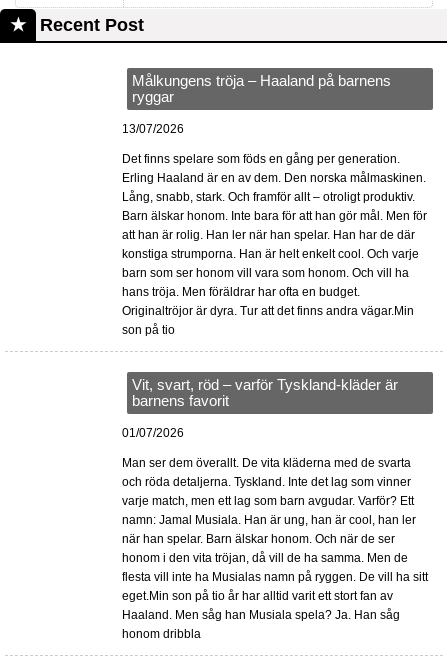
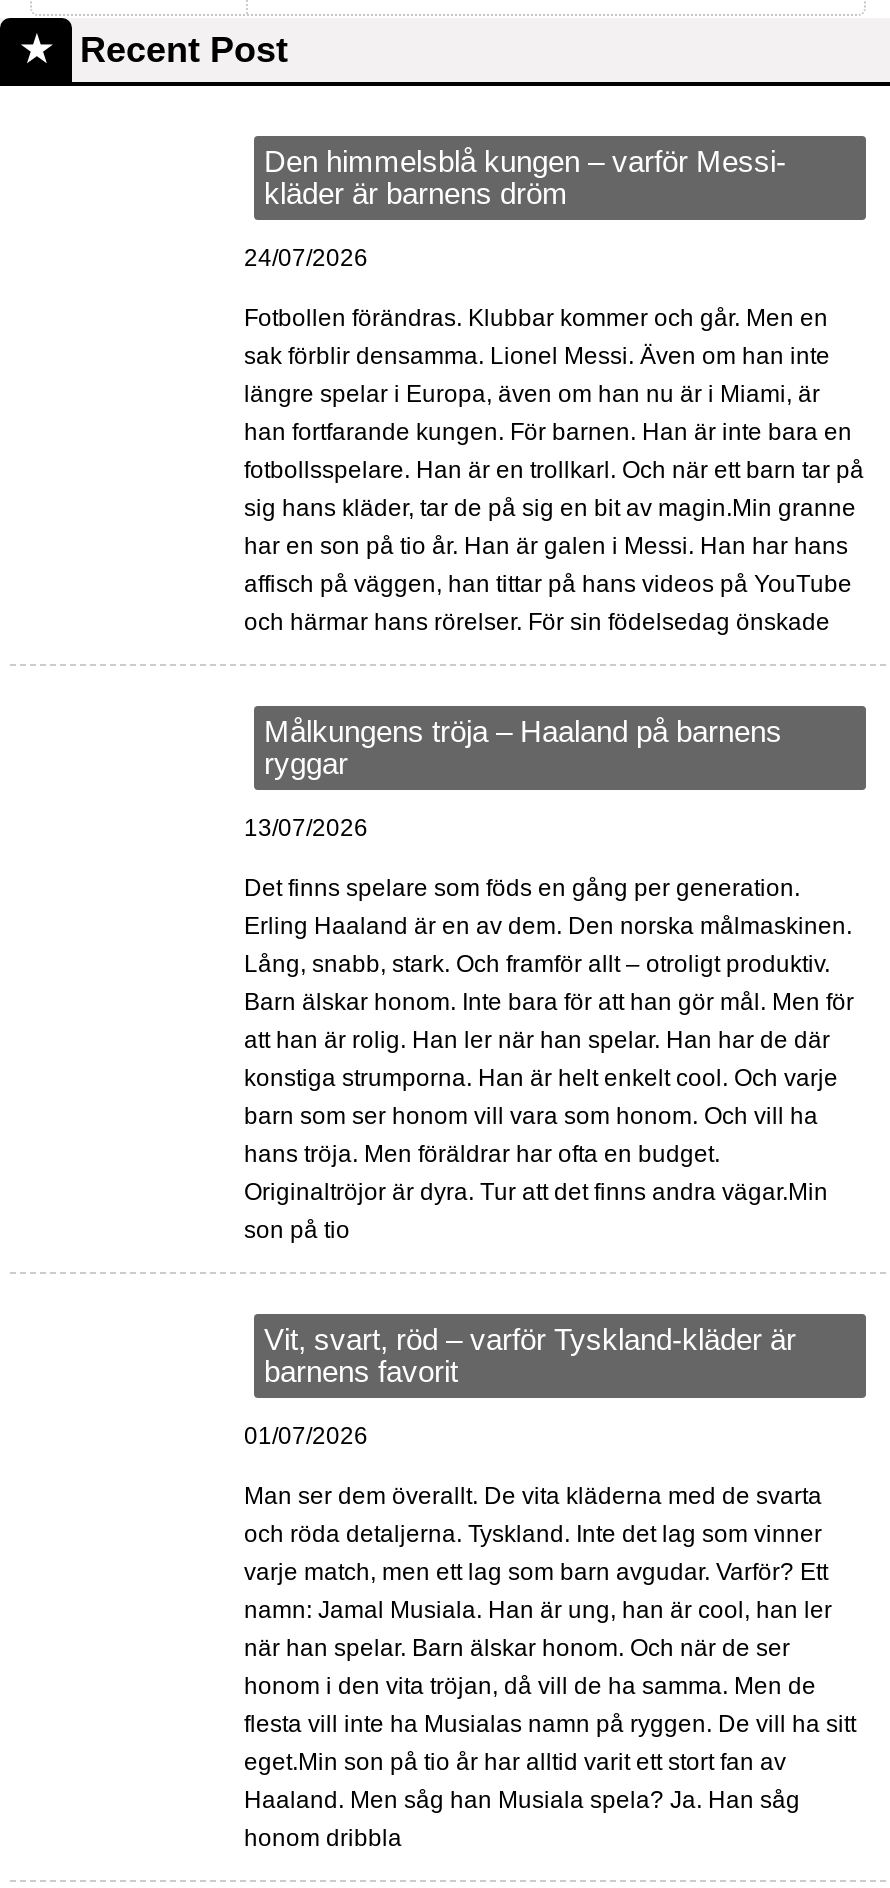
none -> [244,145,864,637] Den himmelsblå kungen – varför Messi- | kläder är barnens dröm | 24/07/2026 | Fotbollen förändras. Klubbar kommer och går. Men en | sak förblir densamma. Lionel Messi. Även om han inte | längre spelar i Europa, även om han nu är i Miami, är | han fortfarande kungen. För barnen. Han är inte bara en | fotbollsspelare. Han är en trollkarl. Och när ett barn tar på | sig hans kläder, tar de på sig en bit av magin.Min granne | har en son på tio år. Han är galen i Messi. Han har hans | affisch på väggen, han tittar på hans videos på YouTube | och härmar hans rörelser. För sin födelsedag önskade

